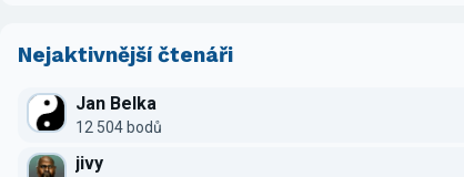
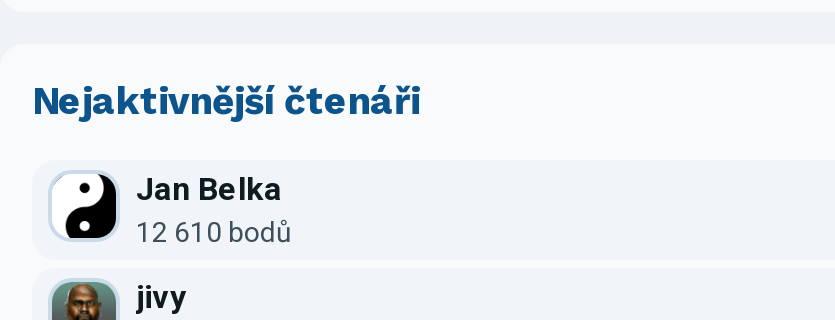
[75,119,162,136] 12 504 bodů -> [136,215,292,247] 12 610 bodů

